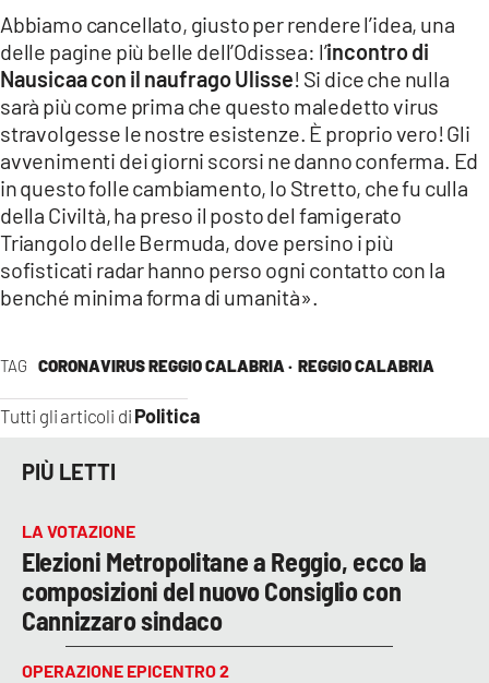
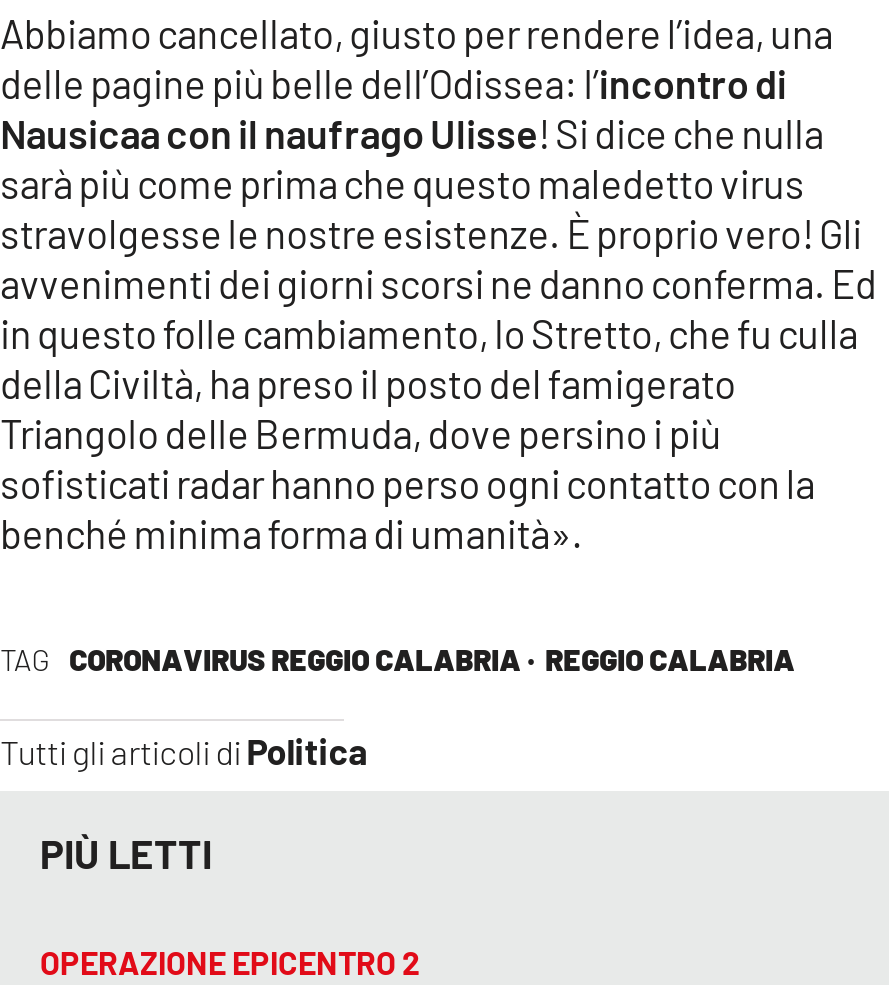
[22,520,427,636] LA VOTAZIONE | Elezioni Metropolitane a Reggio, ecco la | composizioni del nuovo Consiglio con | Cannizzaro sindaco -> none

